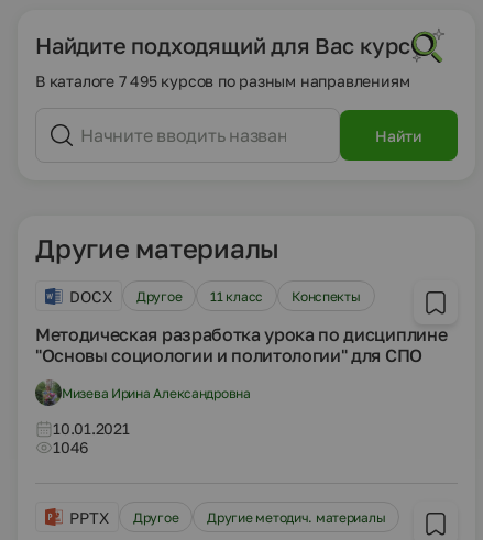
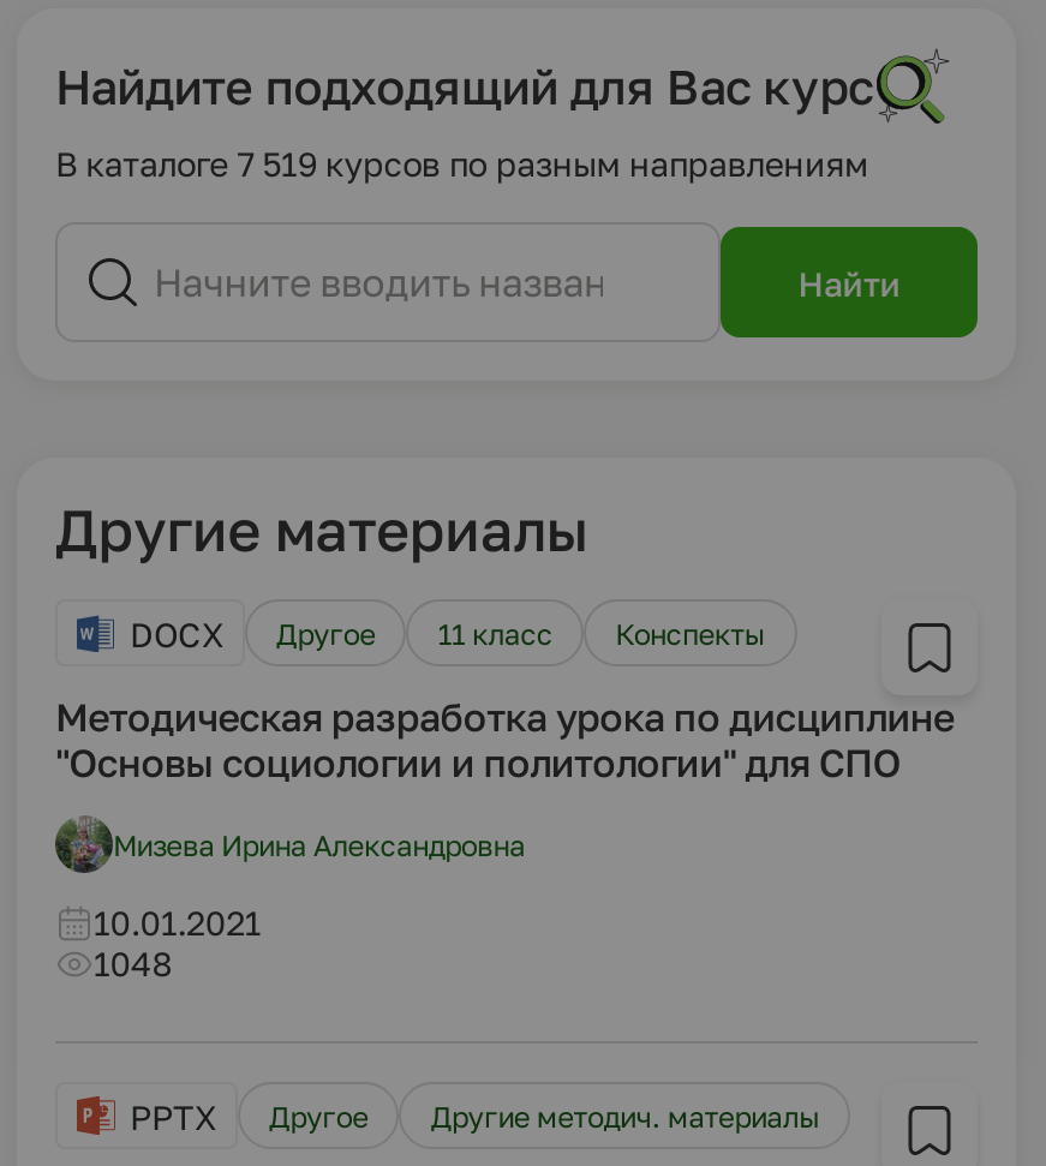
[35,71,410,90] В каталоге 7 495 курсов по разным направлениям -> [55,143,868,184] В каталоге 7 519 курсов по разным направлениям
[53,438,88,456] 1046 -> [94,943,173,983] 1048

